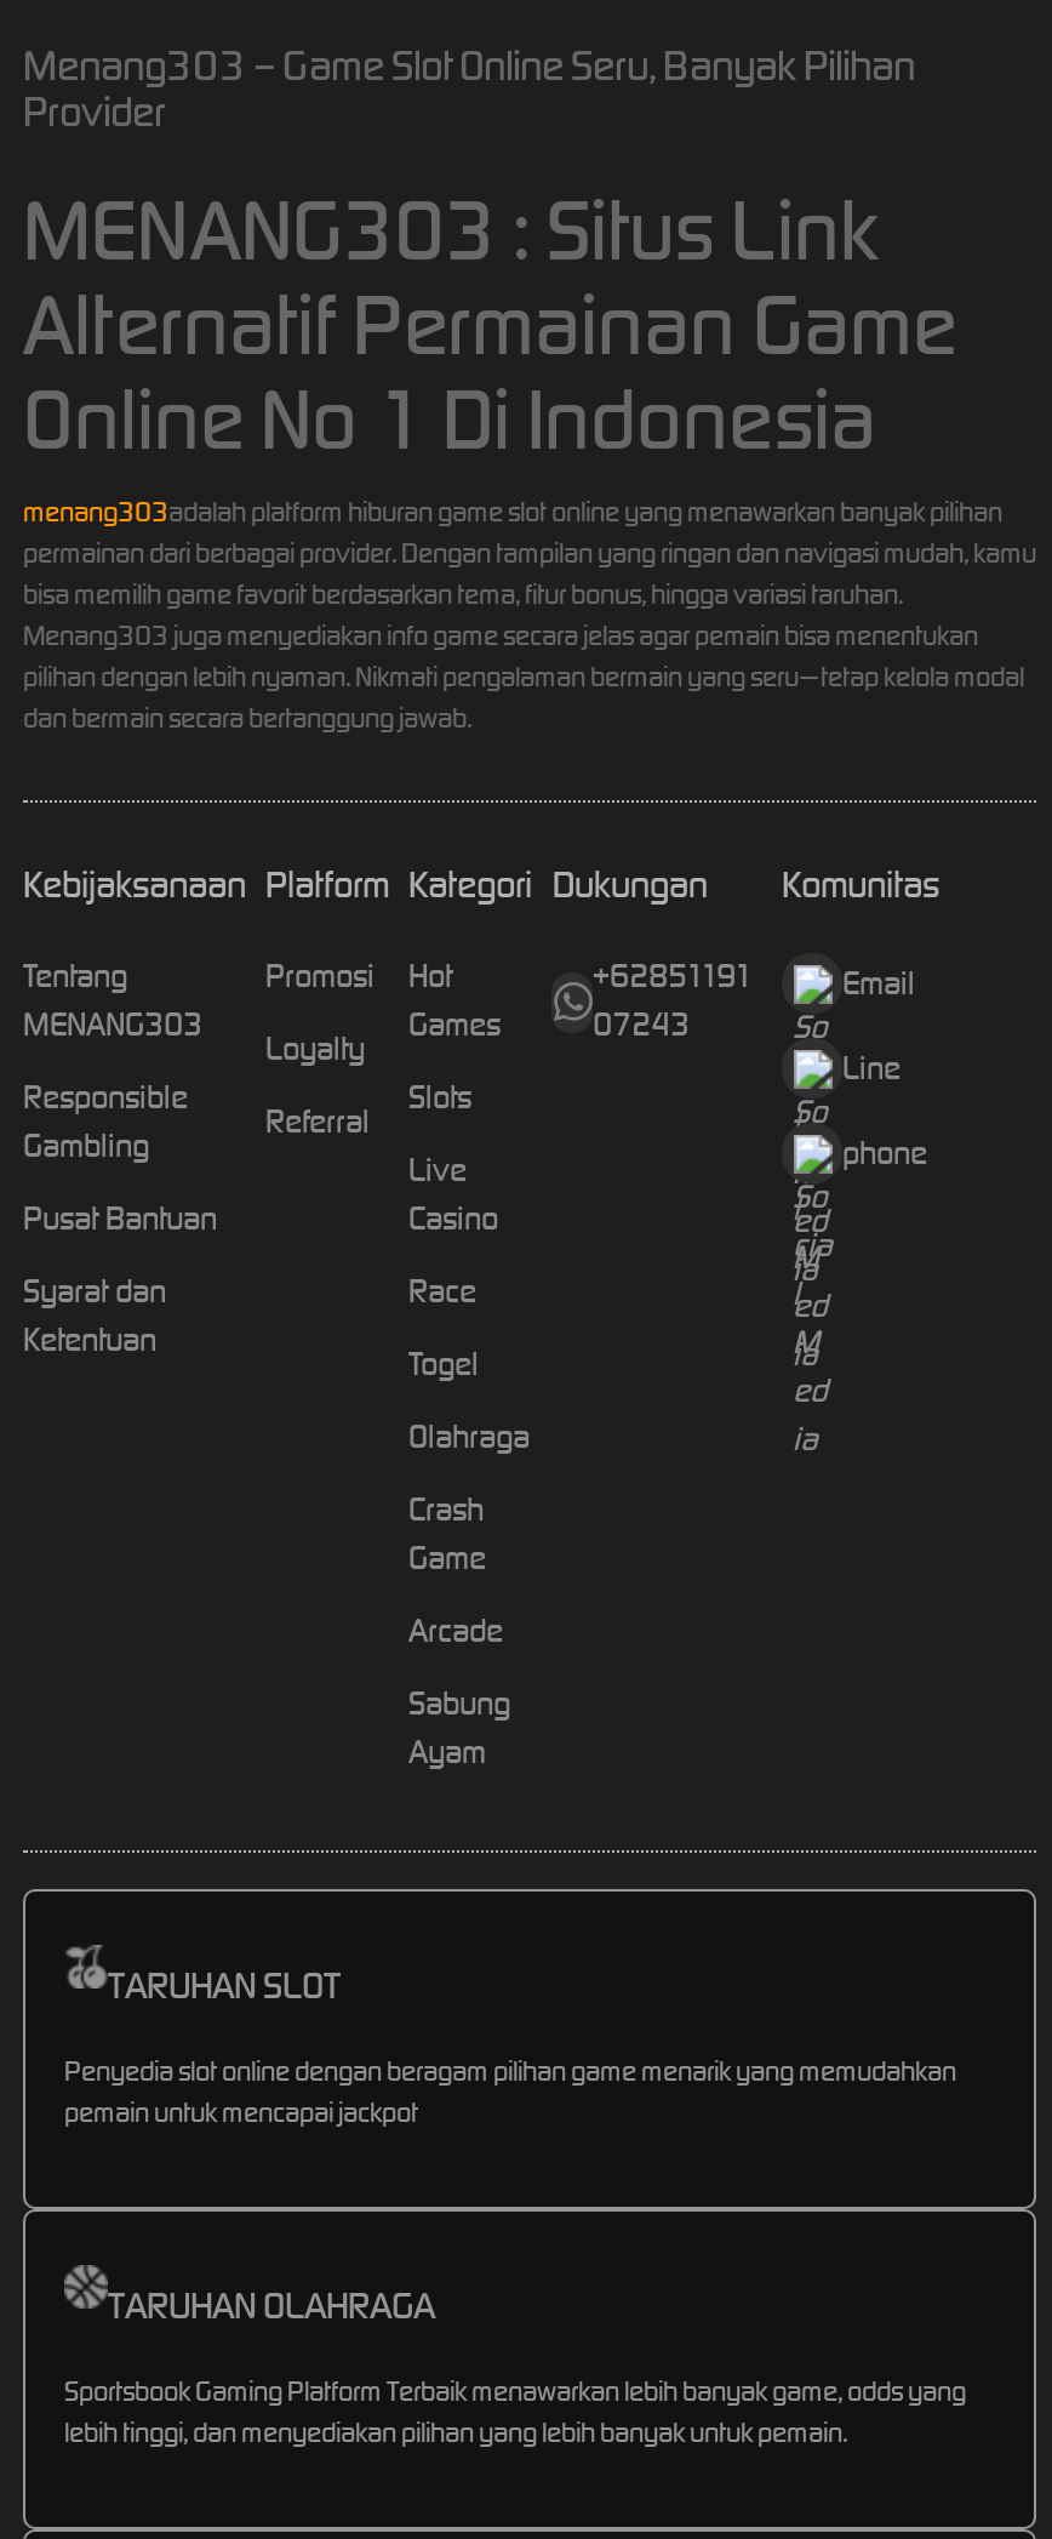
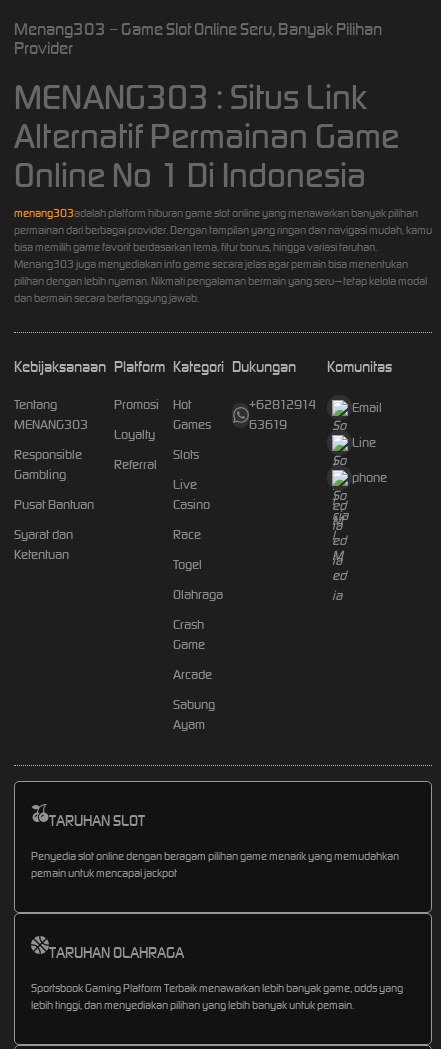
[593,956,753,997] +62851191 -> [249,396,316,413] +62812914
[593,1005,690,1046] 07243 -> [249,416,287,433] 63619

